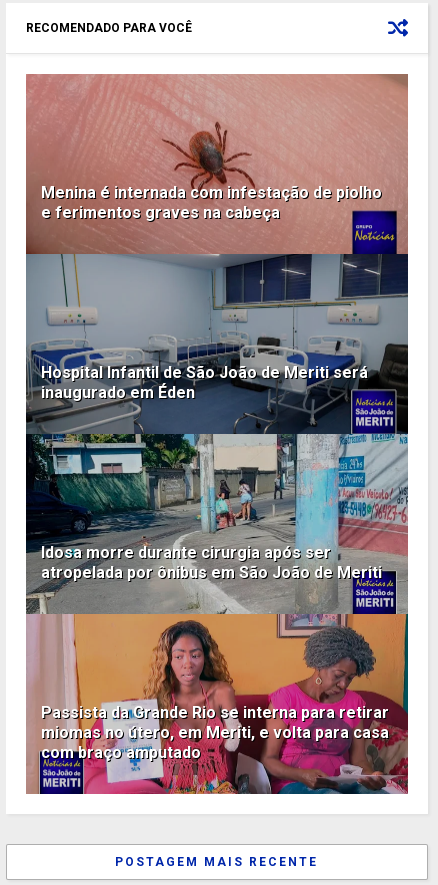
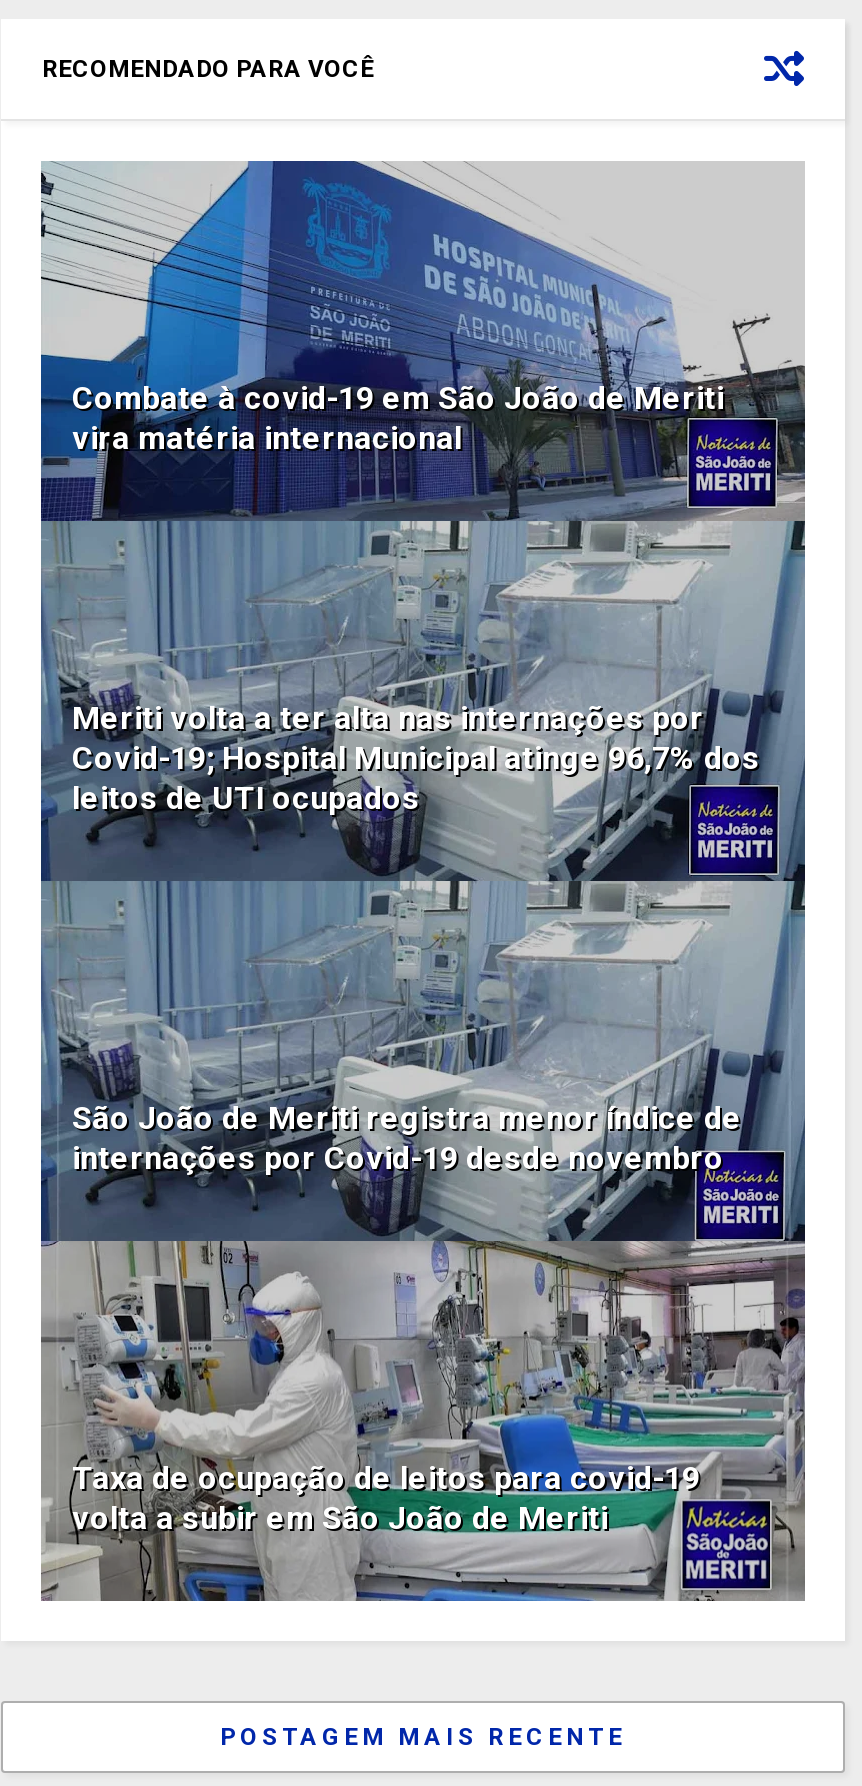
[25,73,409,743] [image] | Menina é internada com infestação de piolho | e ferimentos graves na cabeça -> [39,159,807,1603] [image] | Combate à covid-19 em São João de Meriti | vira matéria internacional
[41,363,368,402] Hospital Infantil de São João de Meriti será | inaugurado em Éden -> [72,699,760,817] Meriti volta a ter alta nas internações por | Covid-19; Hospital Municipal atinge 96,7% dos | leitos de UTI ocupados
[41,543,382,582] Idosa morre durante cirurgia após ser | atropelada por ônibus em São João de Meriti -> [72,1099,742,1177] São João de Meriti registra menor índice de | internações por Covid-19 desde novembro
[41,703,389,762] Passista da Grande Rio se interna para retirar | miomas no útero, em Meriti, e volta para casa | com braço amputado -> [72,1459,700,1537] Taxa de ocupação de leitos para covid-19 | volta a subir em São João de Meriti

